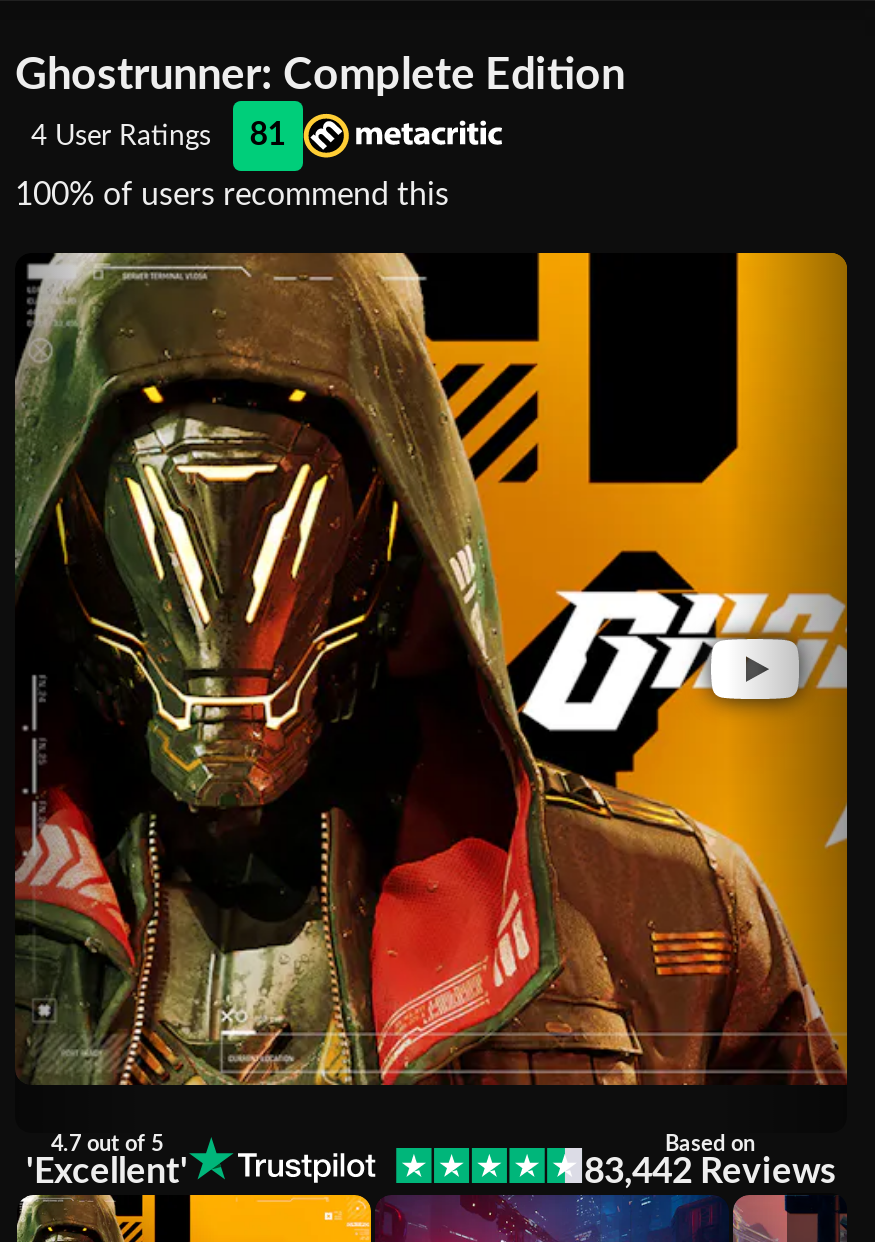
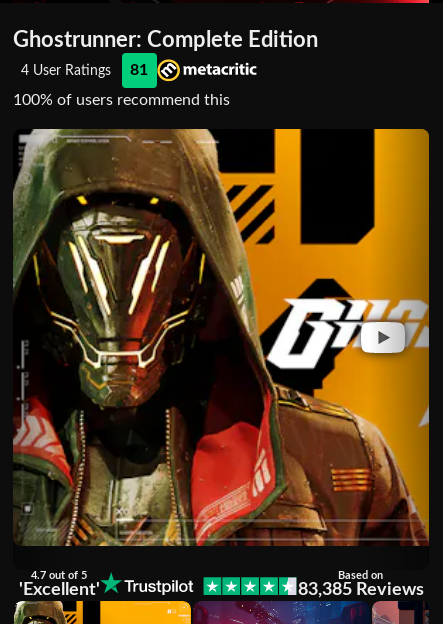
[584,1156,836,1192] 83,442 Reviews -> [297,581,423,599] 83,385 Reviews

